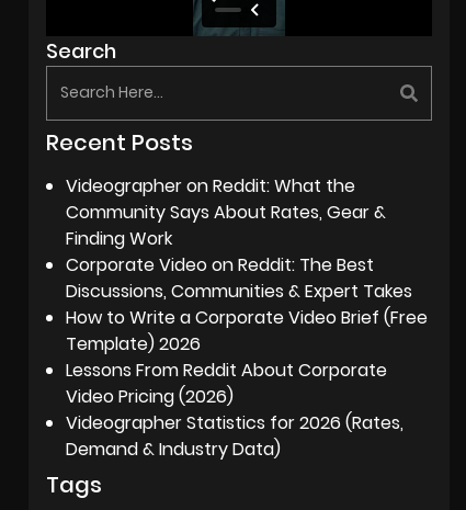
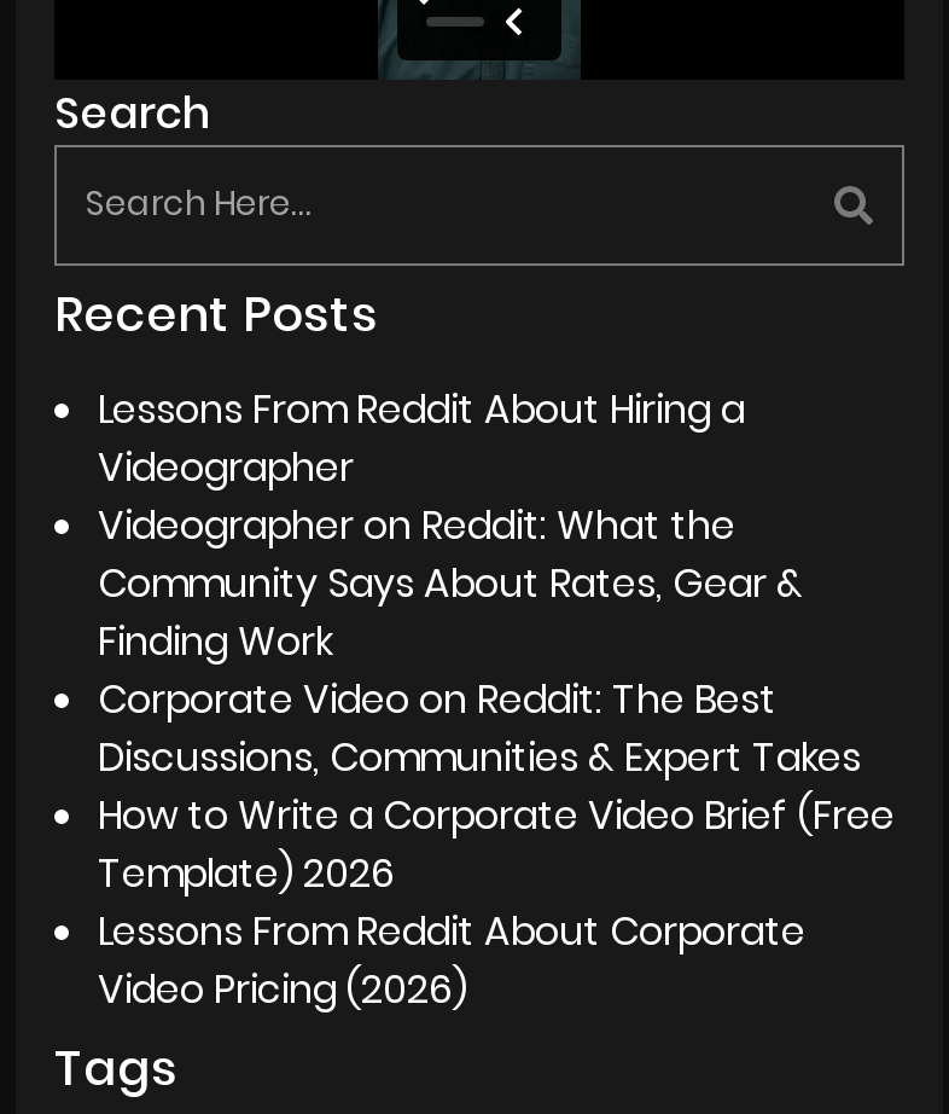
none -> [98,381,745,495] Lessons From Reddit About Hiring a | Videographer
moved [66,173,428,409] -> [98,497,895,1017]: Videographer on Reddit: What the | Community Says About Rates, Gear & | Finding Work | ... | Lessons From Reddit About Corporate | Video Pricing (2026)
[66,410,404,462] Videographer Statistics for 2026 (Rates, | Demand & Industry Data) -> none

